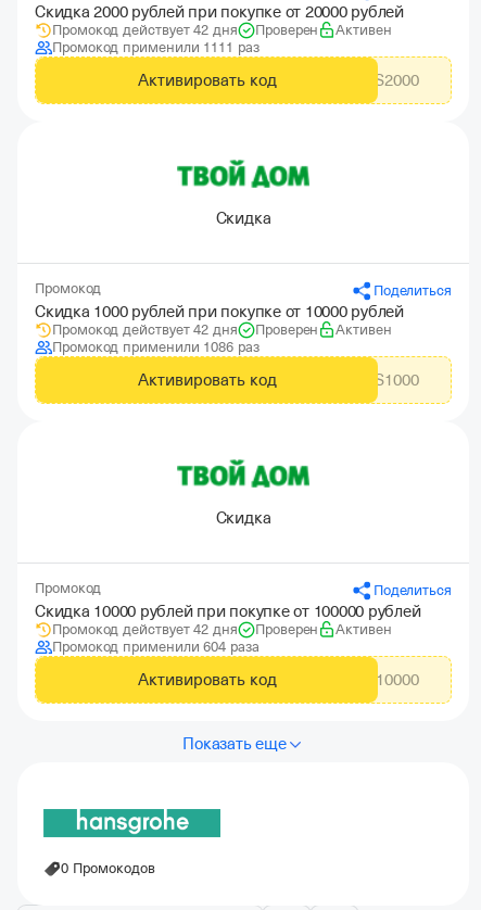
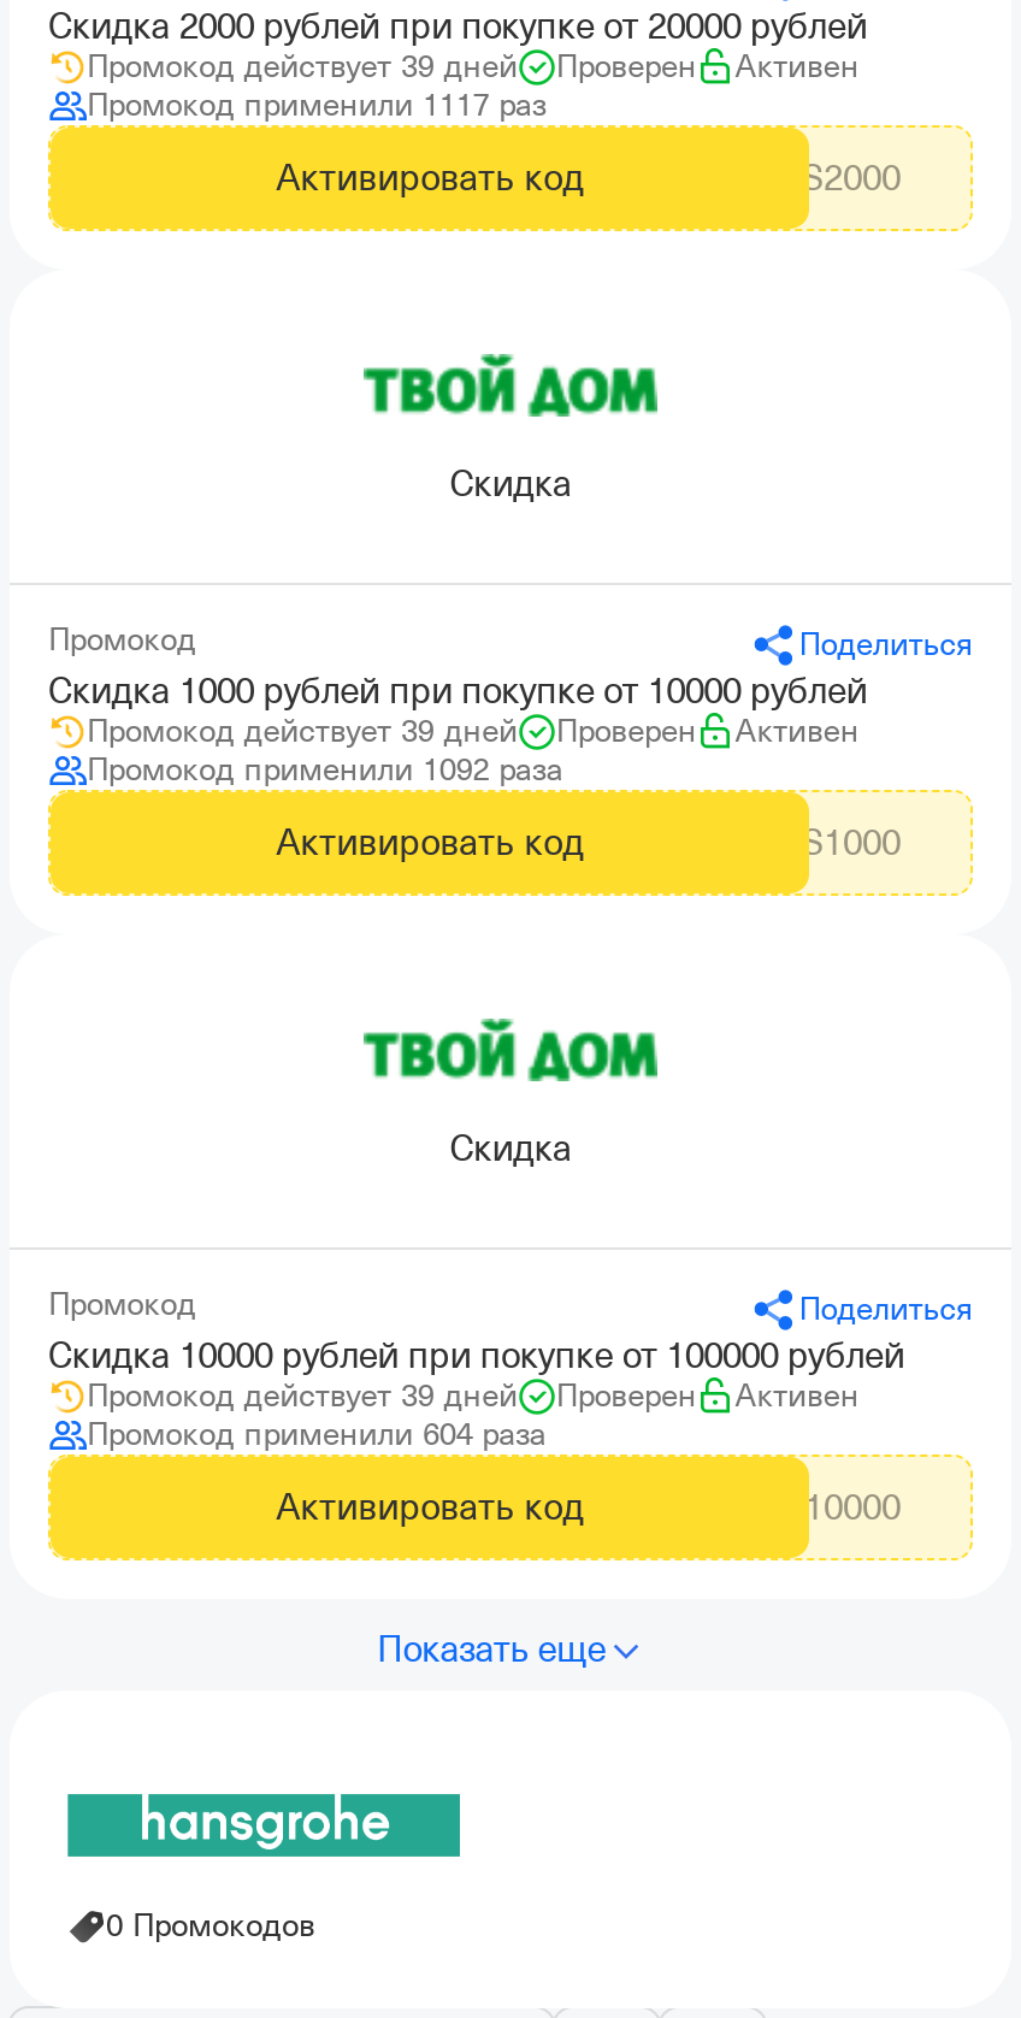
[52,22,238,38] Промокод действует 42 дня -> [87,48,517,84] Промокод действует 39 дней
[52,39,259,55] Промокод применили 1111 раз -> [87,87,546,123] Промокод применили 1117 раз
[52,321,238,338] Промокод действует 42 дня -> [87,713,517,749] Промокод действует 39 дней
[52,339,259,355] Промокод применили 1086 раз -> [87,751,563,787] Промокод применили 1092 раза
[52,621,238,637] Промокод действует 42 дня -> [87,1377,517,1414] Промокод действует 39 дней

